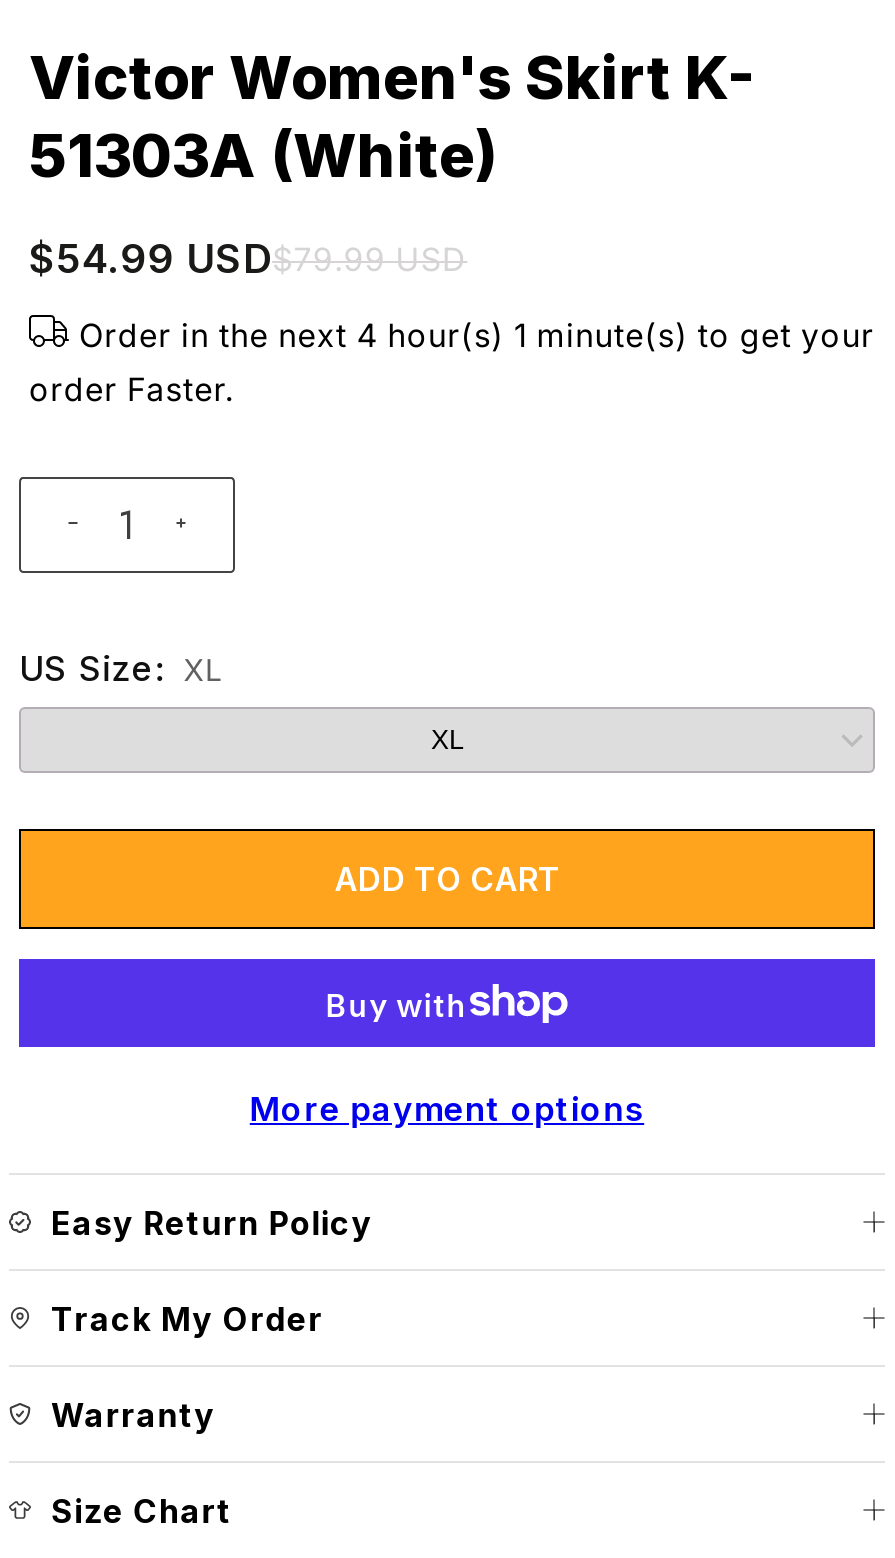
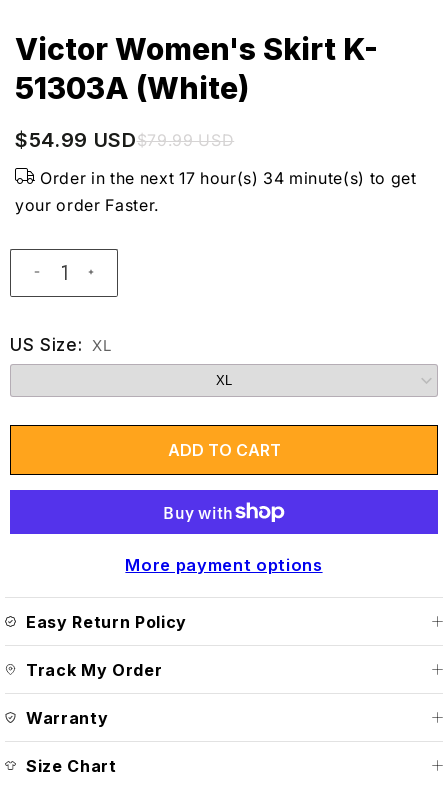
[29,315,874,409] Order in the next 4 hour(s) 1 minute(s) to get your | order Faster. -> [15,168,417,215] Order in the next 17 hour(s) 34 minute(s) to get | your order Faster.

